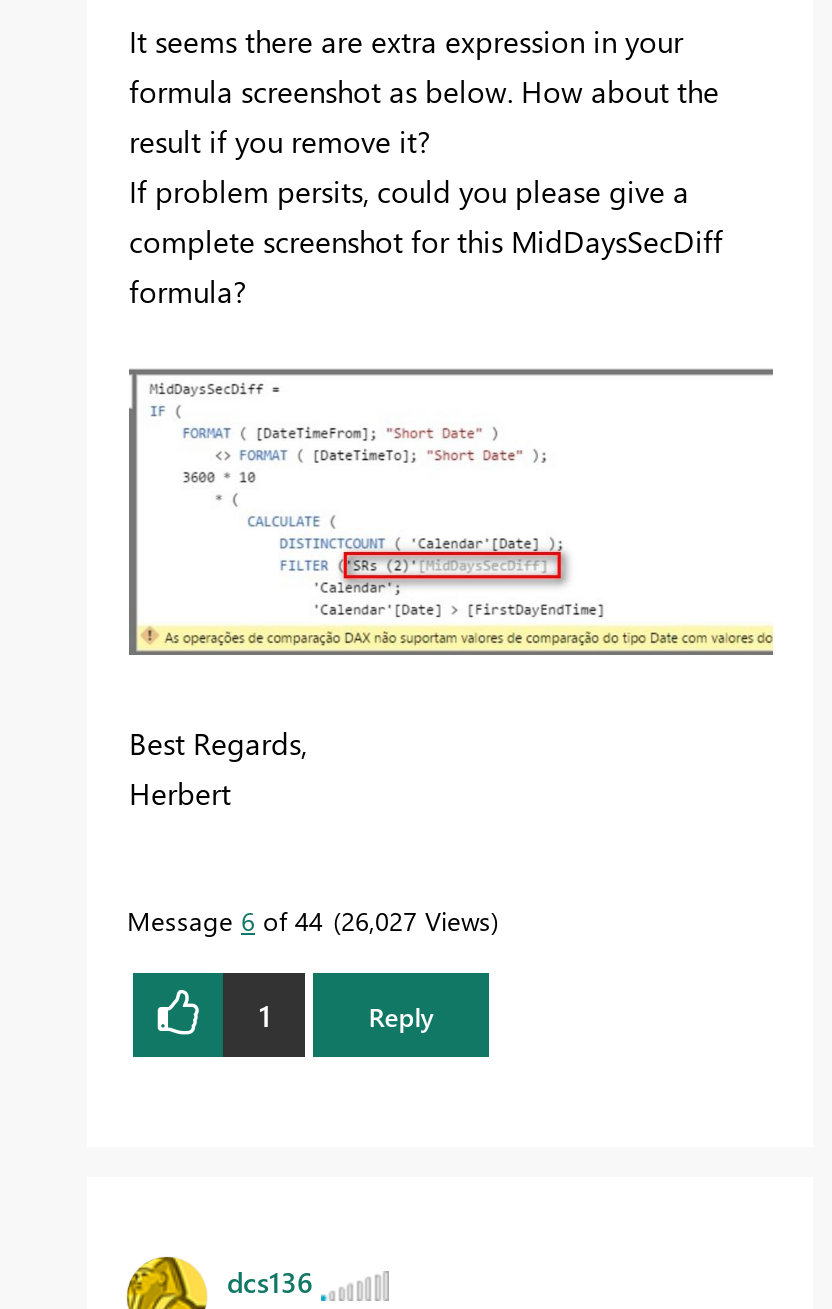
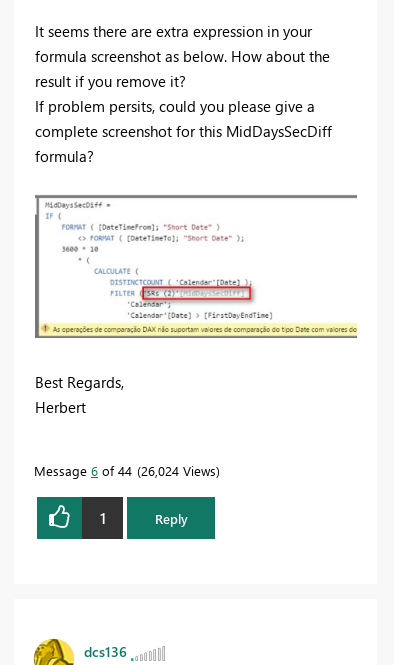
[127,904,491,938] Message 6 of 44 26,027 Views -> [34,462,216,479] Message 6 of 44 26,024 Views

